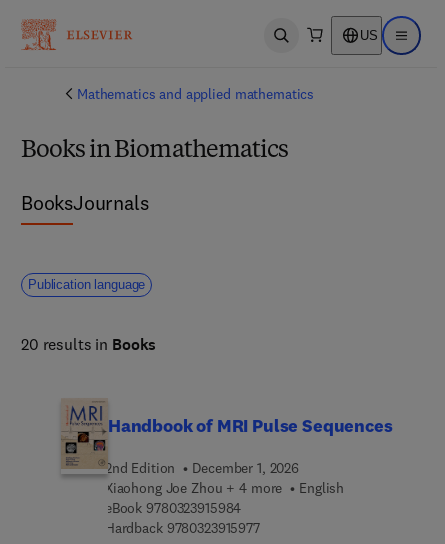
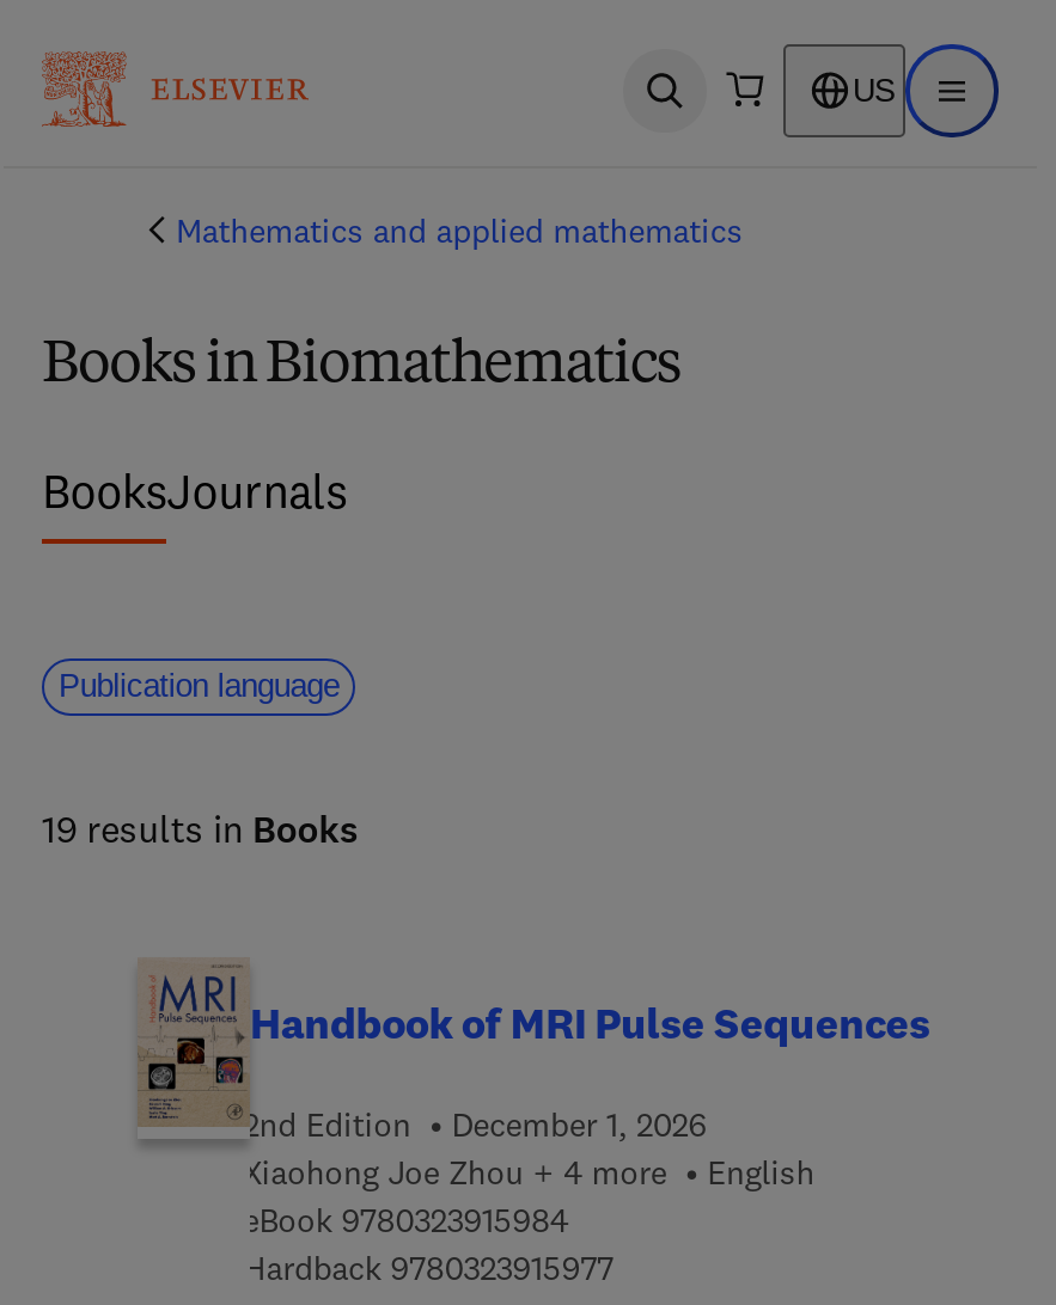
[21,334,156,355] 20 results in Books -> [42,804,359,854] 19 results in Books

